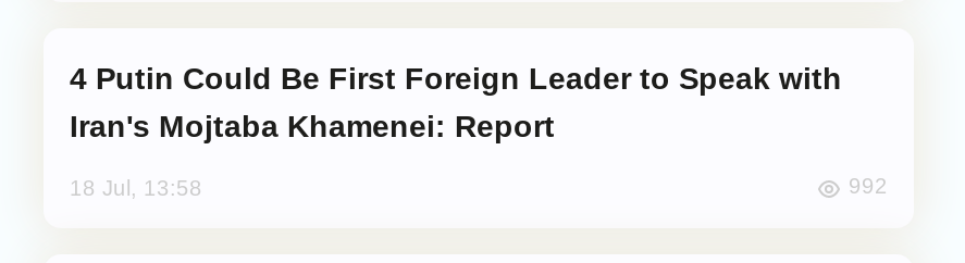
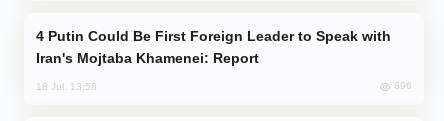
[842,175,888,199] 992 -> [391,80,412,91] 896

